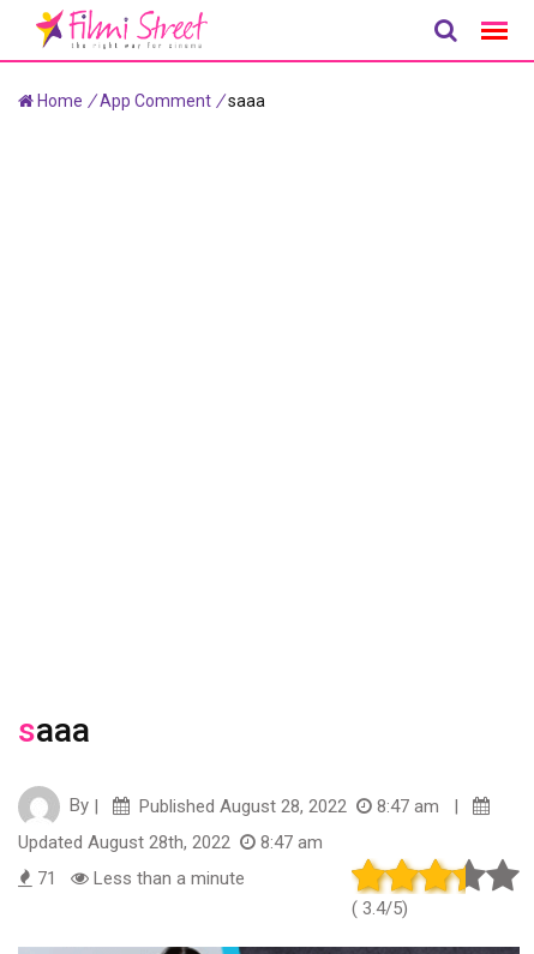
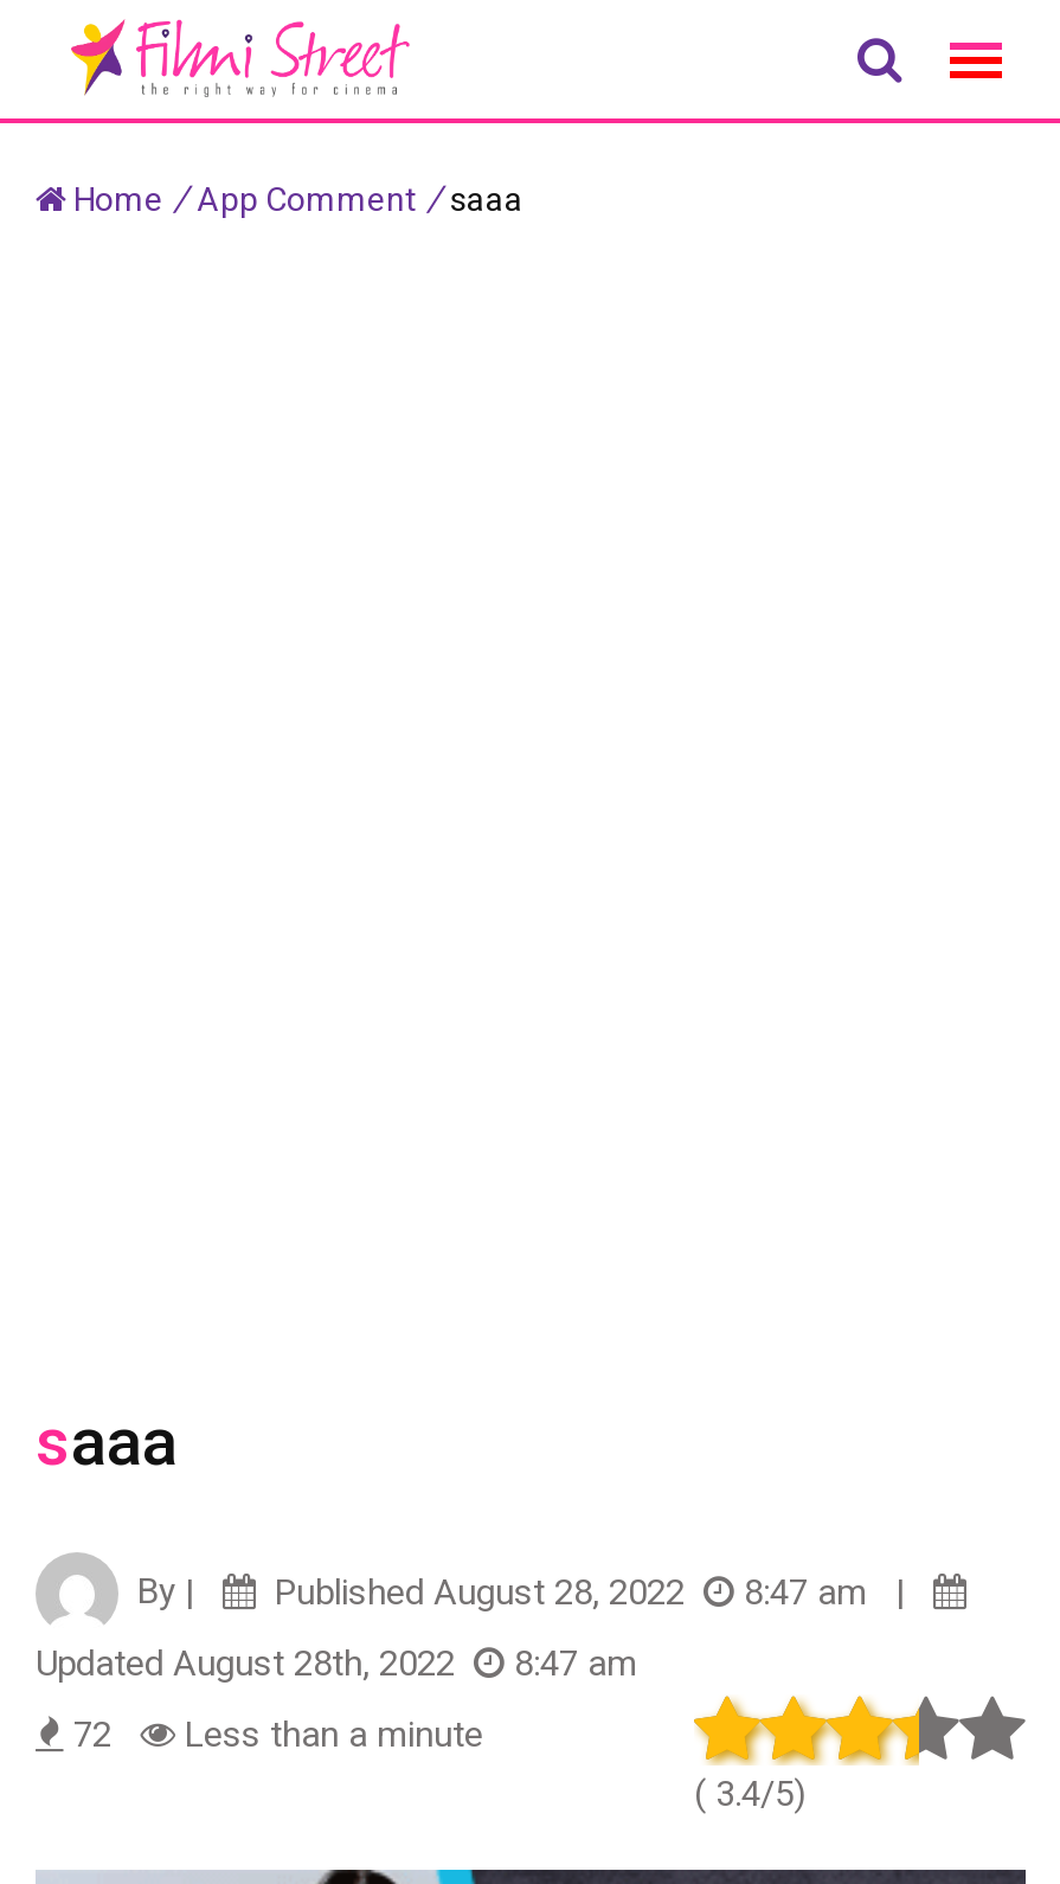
[32,868,245,890] 71 Less than a minute -> [64,1714,483,1757] 72 Less than a minute

